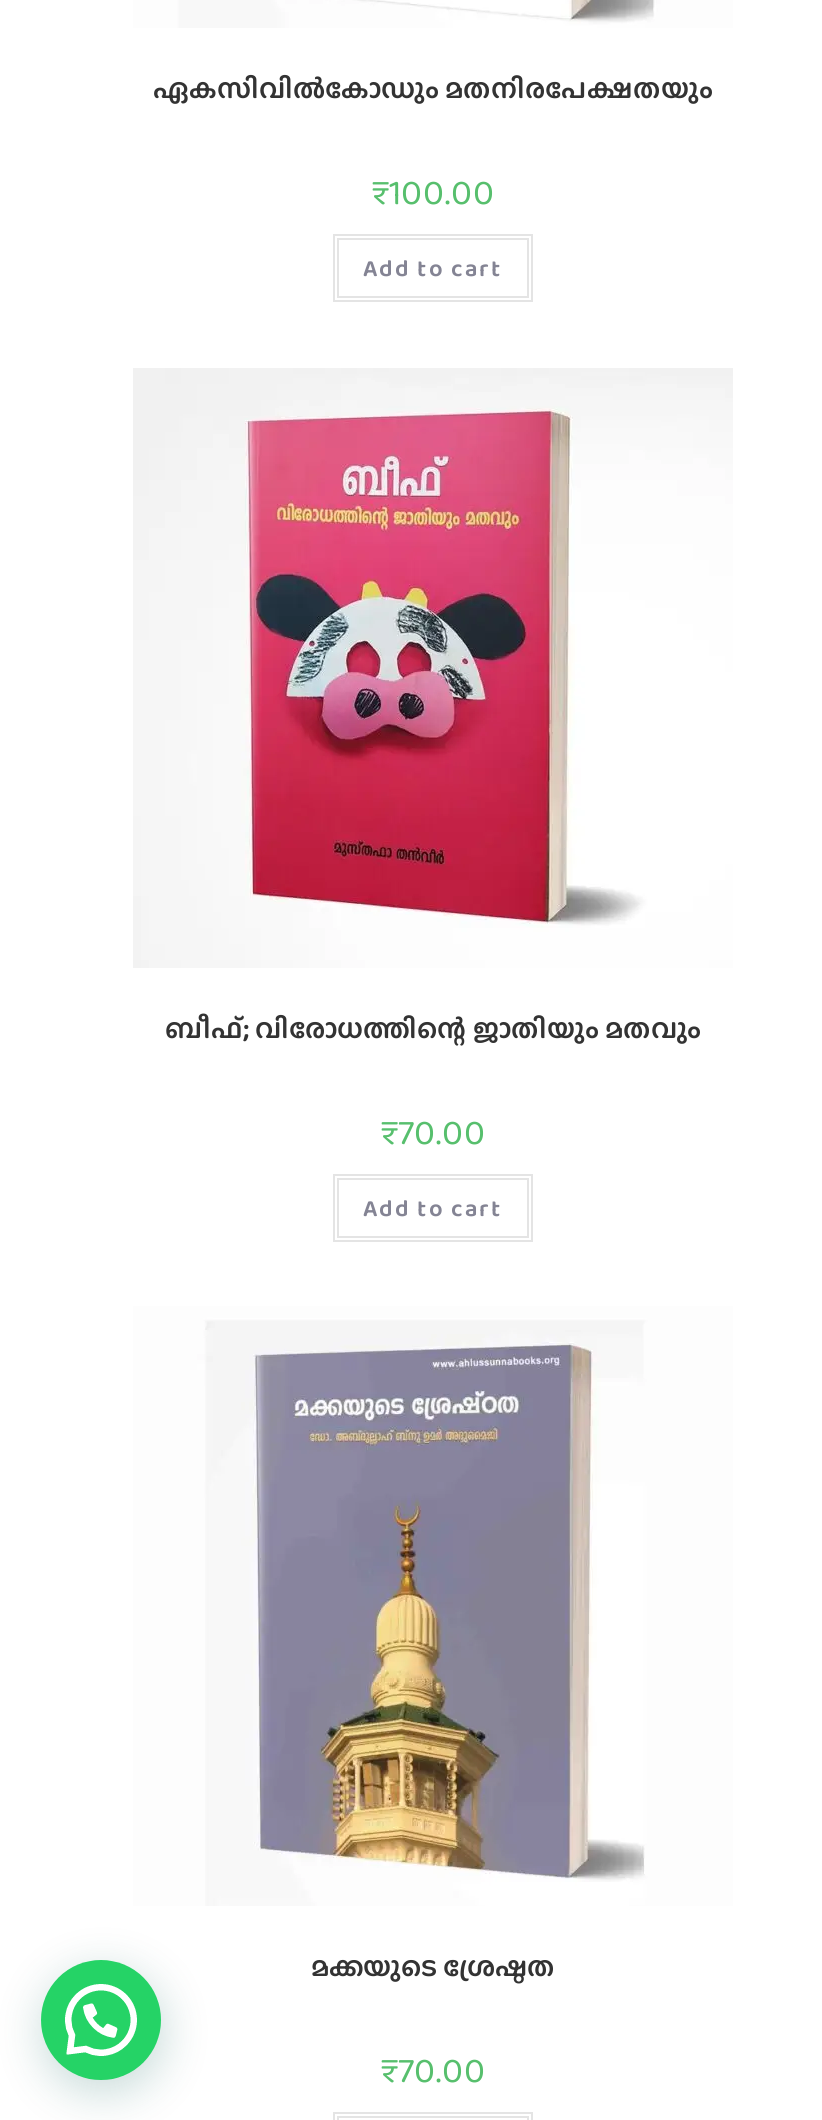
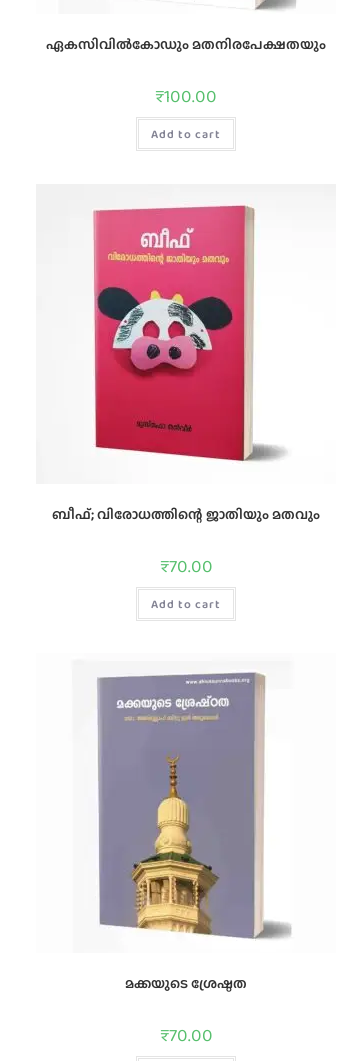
[37,1958,165,2090] [image] -> none

